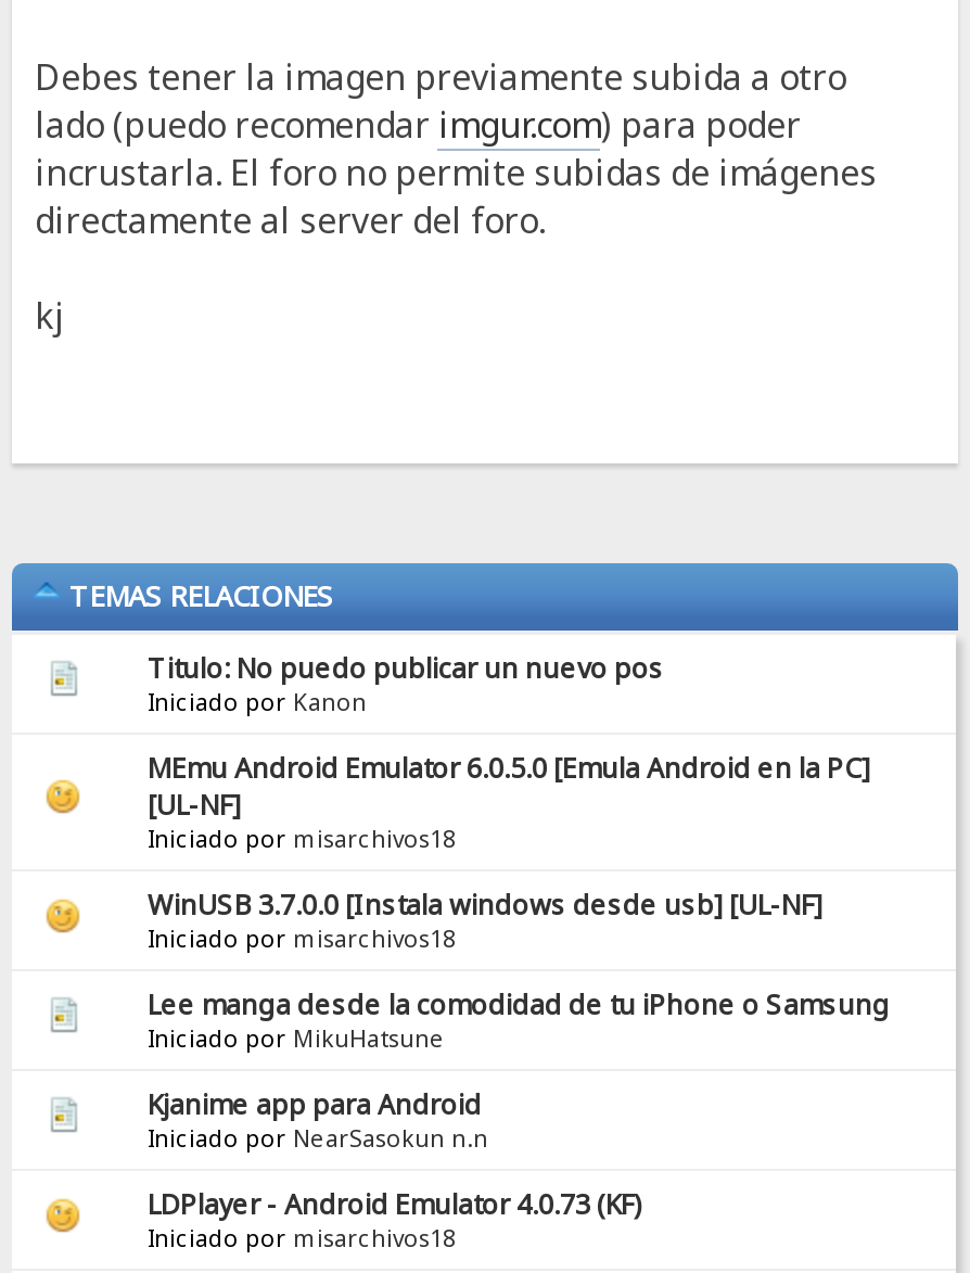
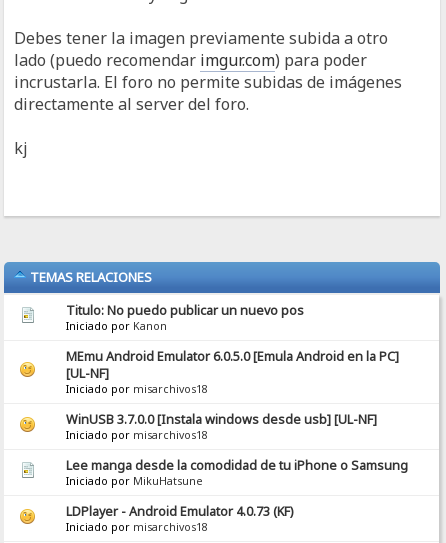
[148,1087,488,1155] Kjanime app para Android | Iniciado por NearSasokun n.n -> none

